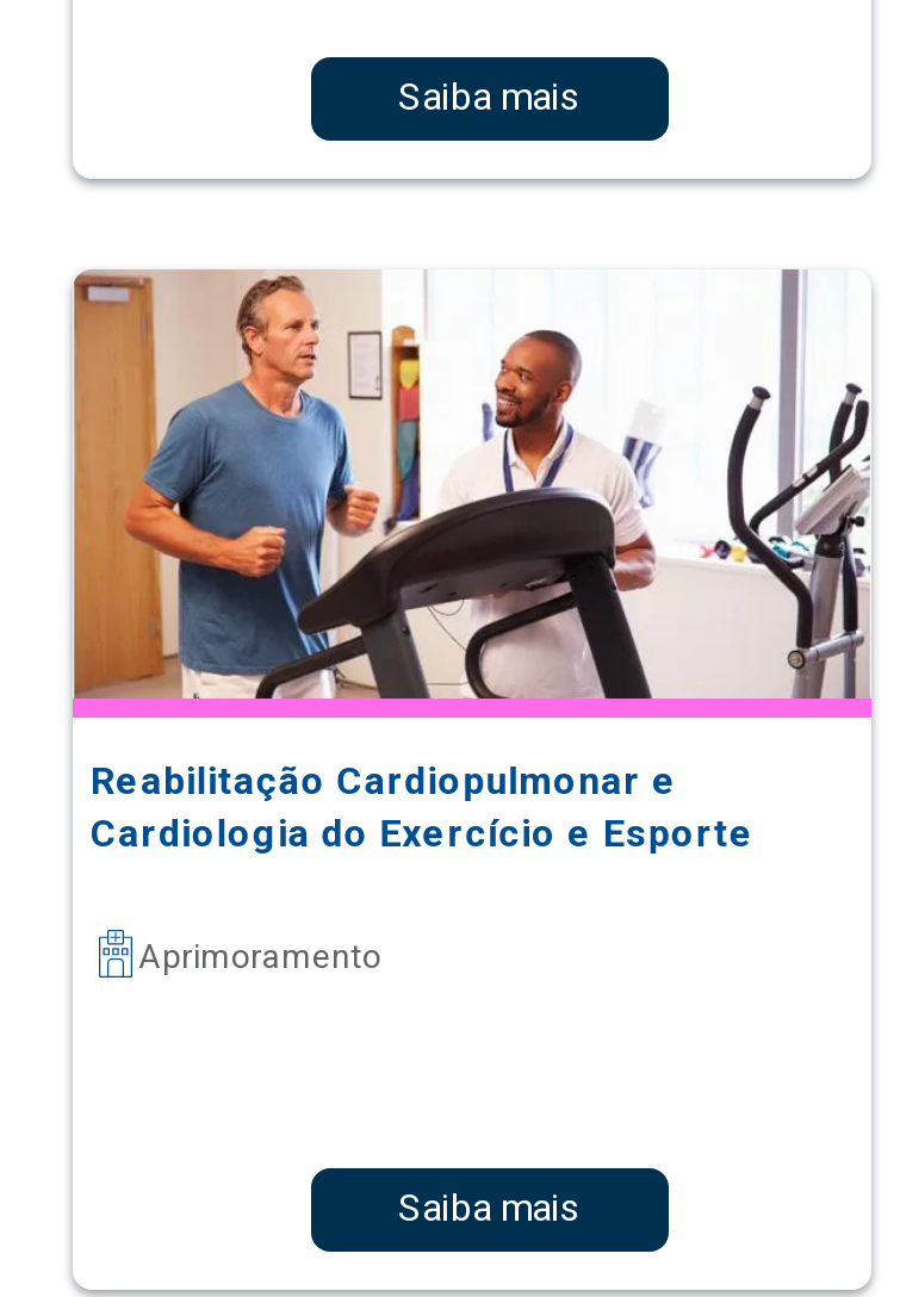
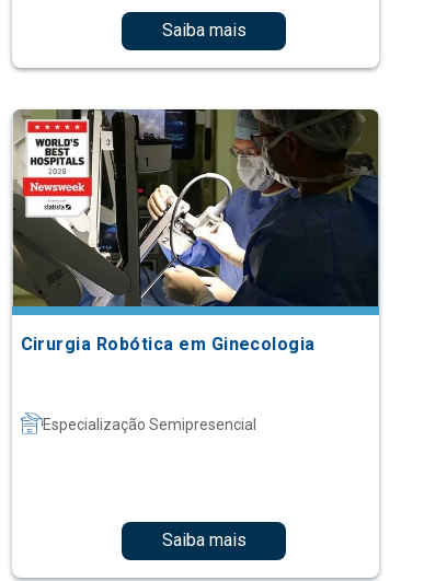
[70,269,874,855] [image] | Reabilitação Cardiopulmonar e | Cardiologia do Exercício e Esporte -> [11,108,380,354] [image] | Cirurgia Robótica em Ginecologia
[138,937,381,975] Aprimoramento -> [42,416,256,433] Especialização Semipresencial

